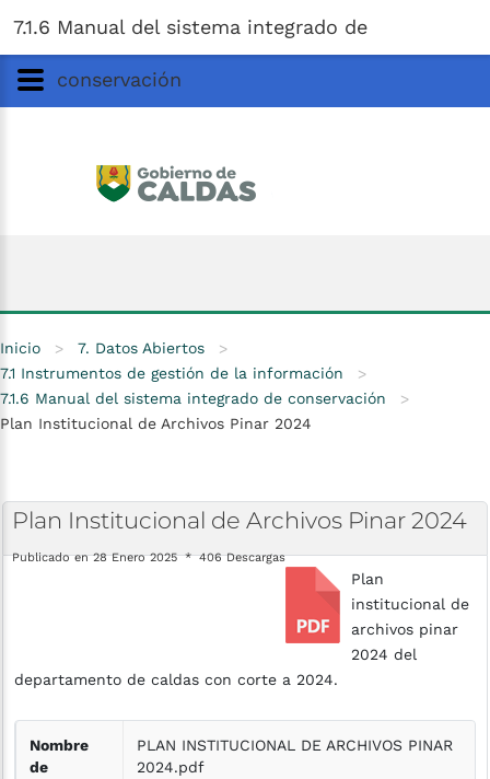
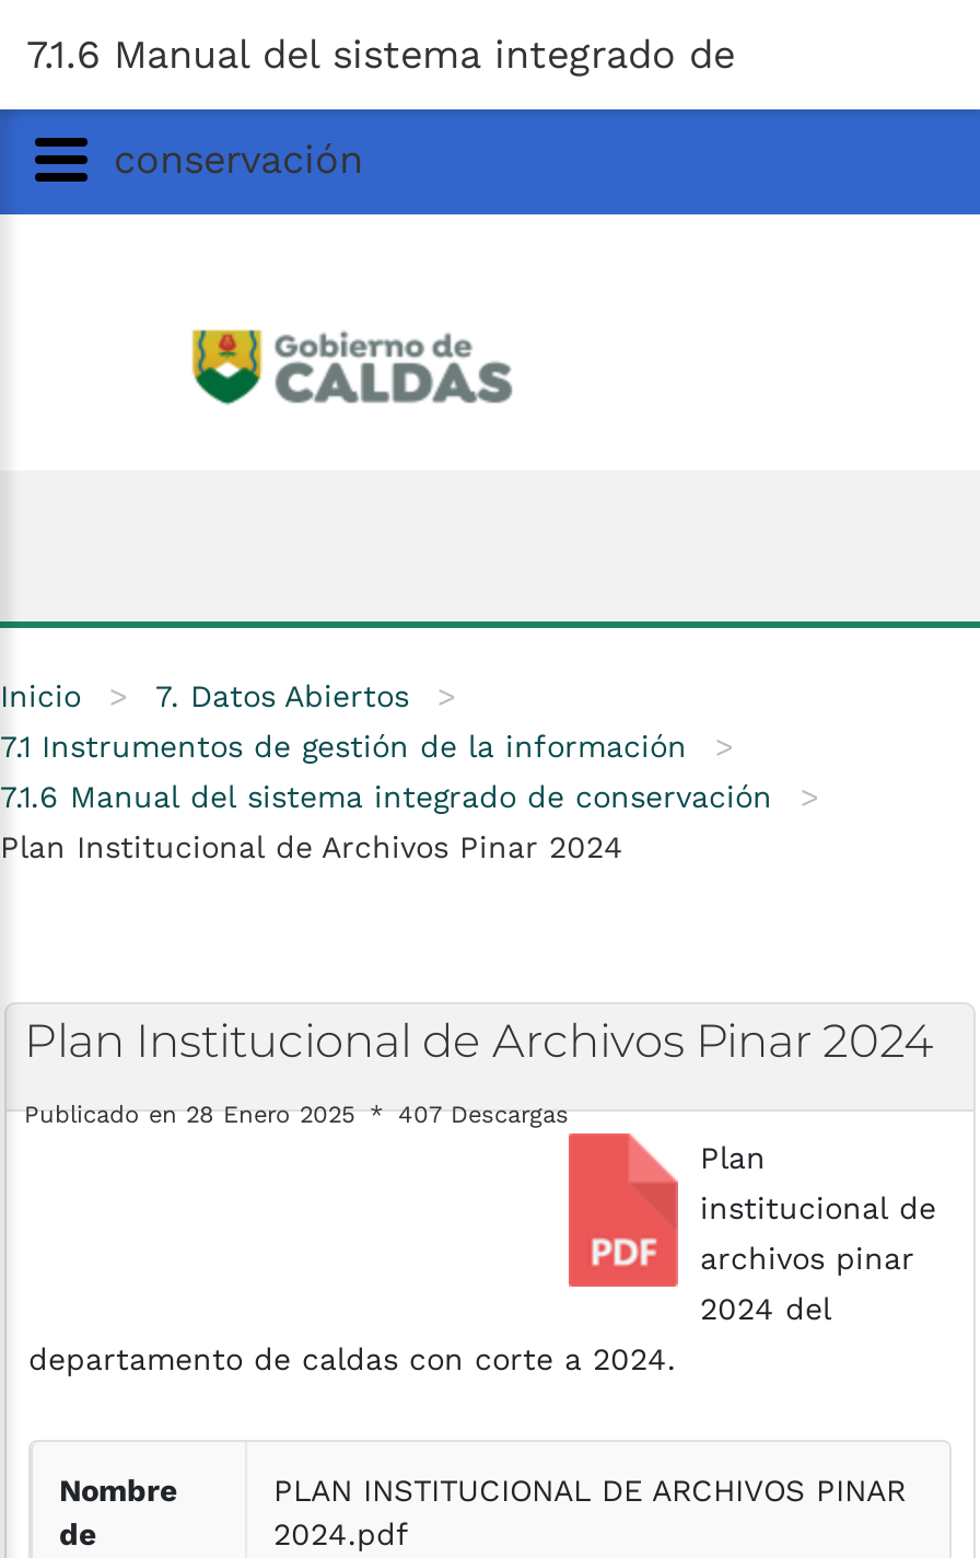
[12,550,285,565] Publicado en 28 Enero 2025 406 Descargas -> [24,1101,569,1129] Publicado en 28 Enero 2025 407 Descargas

